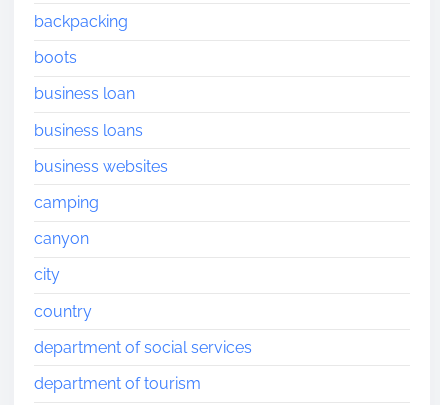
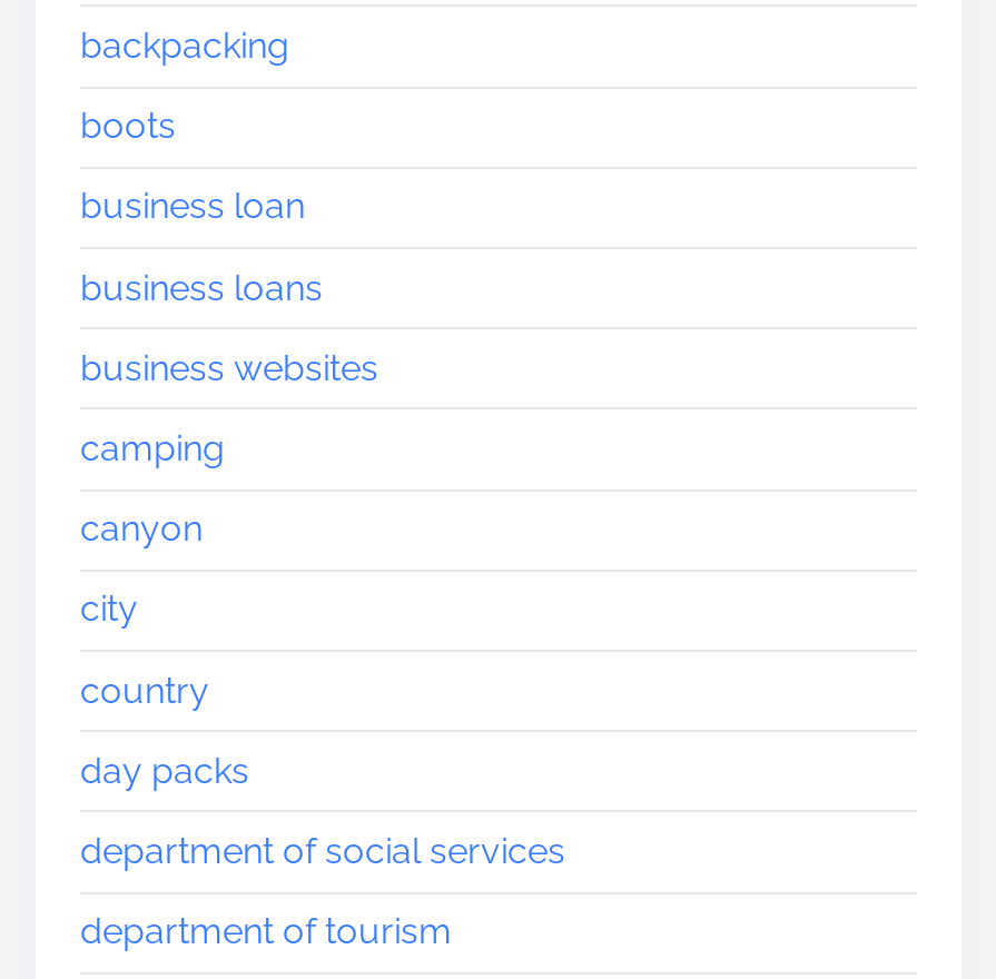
none -> [80,749,249,792] day packs

